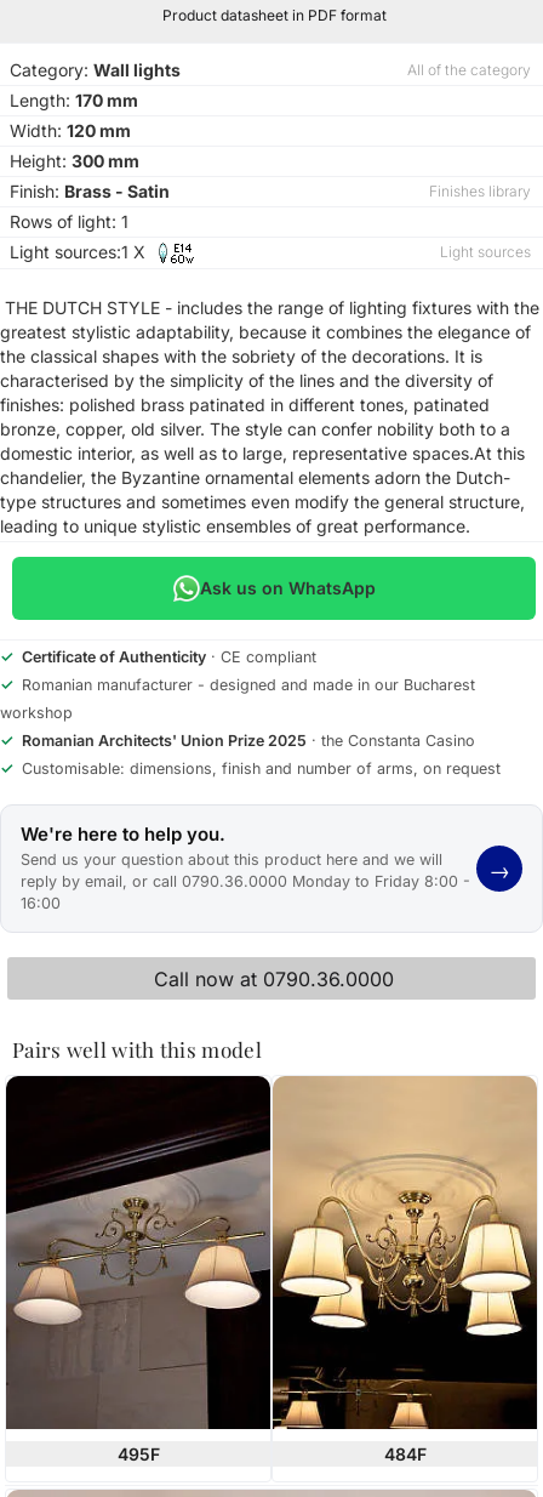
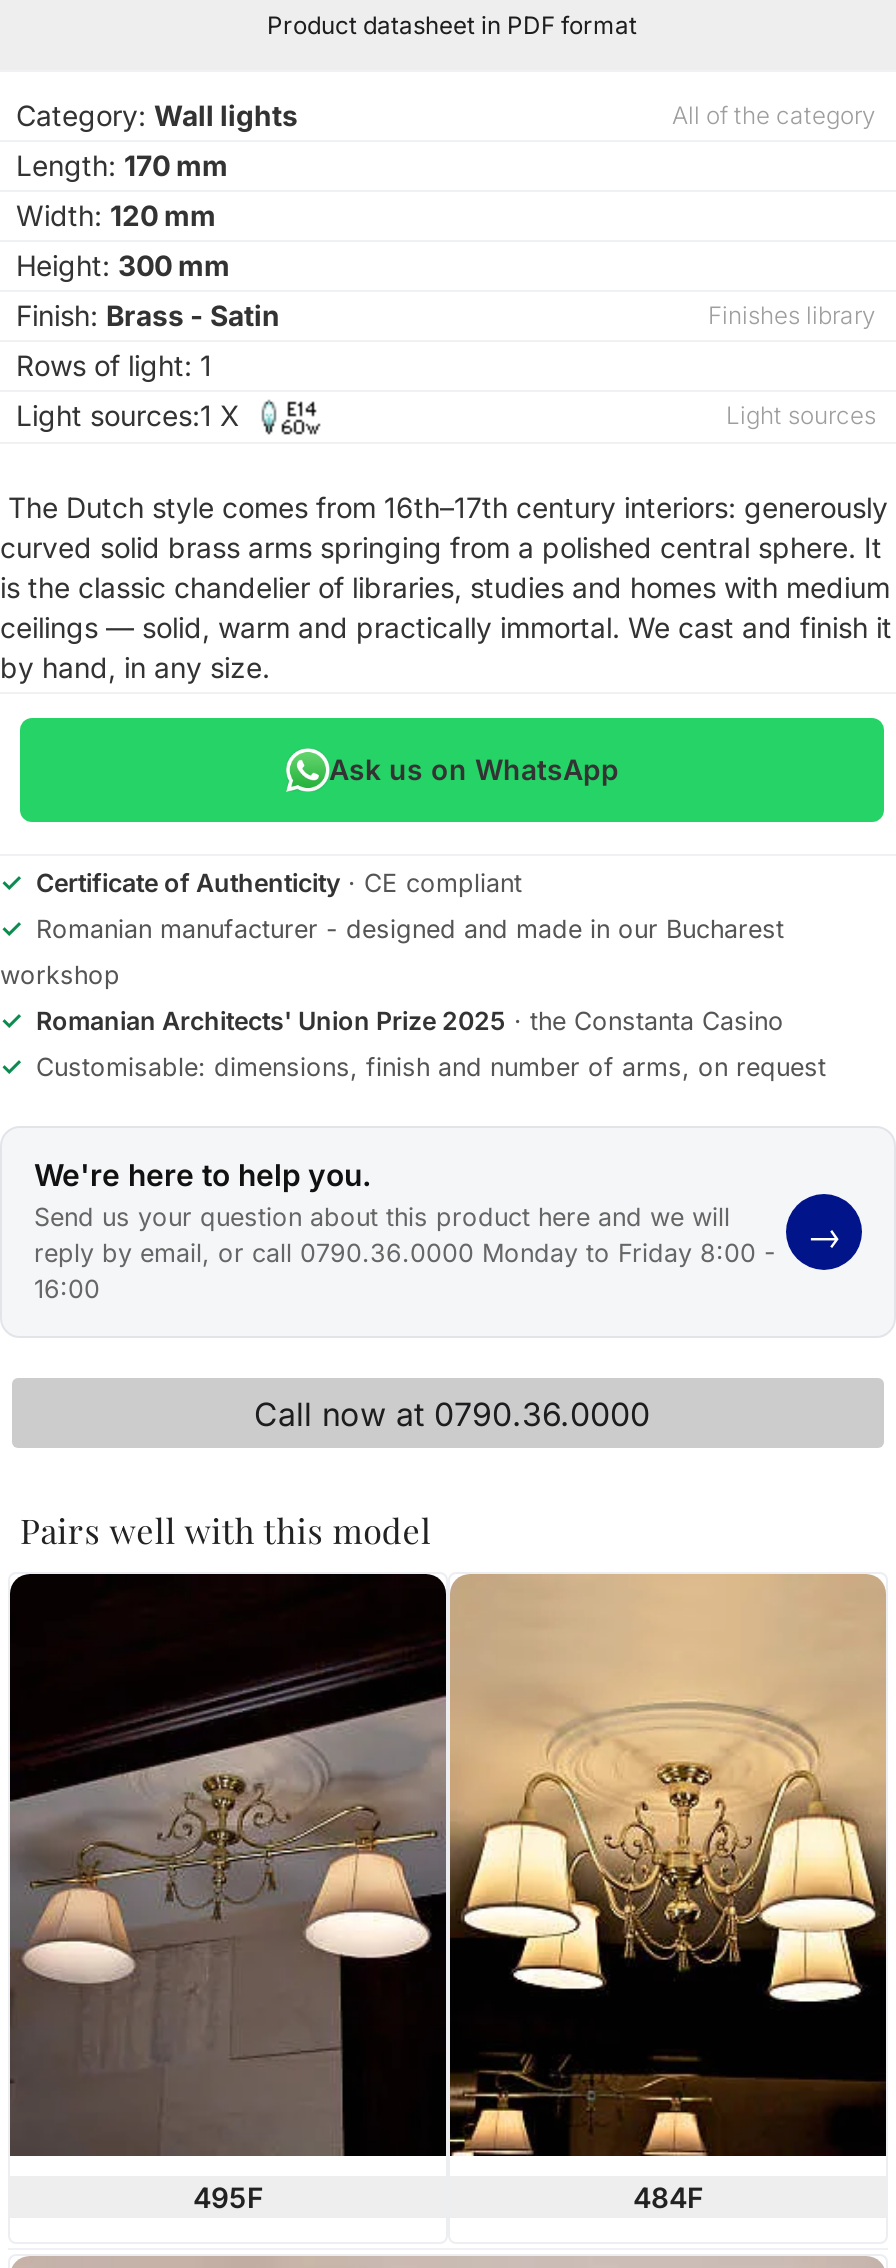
[0,297,539,536] THE DUTCH STYLE - includes the range of lighting fixtures with the | greatest stylistic adaptability, because it combines the elegance of | the classical shapes with the sobriety of the decorations. It is | characterised by the simplicity of the lines and the diversity of | finishes: polished brass patinated in different tones, patinated | bronze, copper, old silver. The style can confer nobility both to a | domestic interior, as well as to large, representative spaces.At this | chandelier, the Byzantine ornamental elements adorn the Dutch- | type structures and sometimes even modify the general structure, | leading to unique stylistic ensembles of great performance. -> [0,490,892,684] The Dutch style comes from 16th–17th century interiors: generously | curved solid brass arms springing from a polished central sphere. It | is the classic chandelier of libraries, studies and homes with medium | ceilings — solid, warm and practically immortal. We cast and finish it | by hand, in any size.

